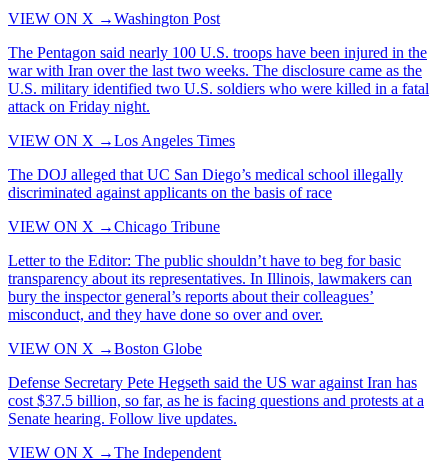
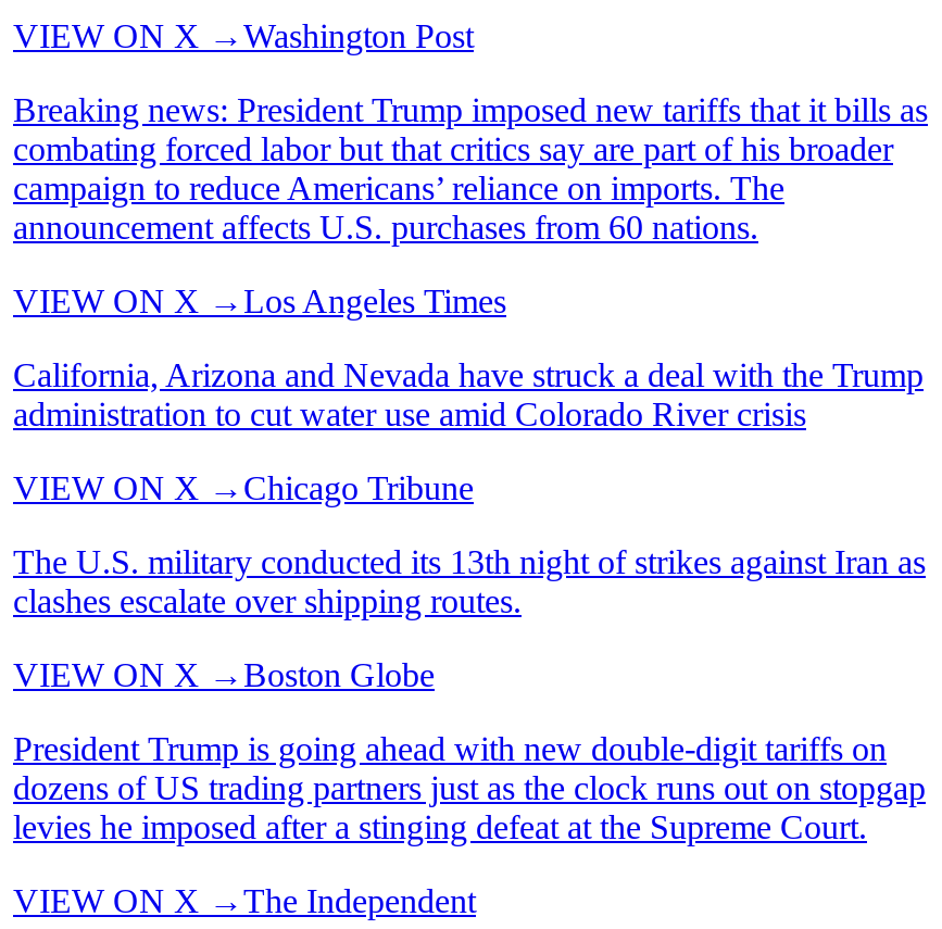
[8,44,429,115] The Pentagon said nearly 100 U.S. troops have been injured in the | war with Iran over the last two weeks. The disclosure came as the | U.S. military identified two U.S. soldiers who were killed in a fatal | attack on Friday night. -> [13,91,928,245] Breaking news: President Trump imposed new tariffs that it bills as | combating forced labor but that critics say are part of his broader | campaign to reduce Americans’ reliance on imports. The | announcement affects U.S. purchases from 60 nations.
[8,166,403,201] The DOJ alleged that UC San Diego’s medical school illegally | discriminated against applicants on the basis of race -> [13,356,924,432] California, Arizona and Nevada have struck a deal with the Trump | administration to cut water use amid Colorado River crisis
[8,252,412,323] Letter to the Editor: The public shouldn’t have to beg for basic | transparency about its representatives. In Illinois, lawmakers can | bury the inspector general’s reports about their colleagues’ | misconduct, and they have done so over and over. -> [13,543,926,619] The U.S. military conducted its 13th night of strikes against Iran as | clashes escalate over shipping routes.
[8,374,424,427] Defense Secretary Pete Hegseth said the US war against Iran has | cost $37.5 billion, so far, as he is facing questions and protests at a | Senate hearing. Follow live updates. -> [13,730,926,845] President Trump is going ahead with new double-digit tariffs on | dozens of US trading partners just as the clock runs out on stopgap | levies he imposed after a stinging defeat at the Supreme Court.

